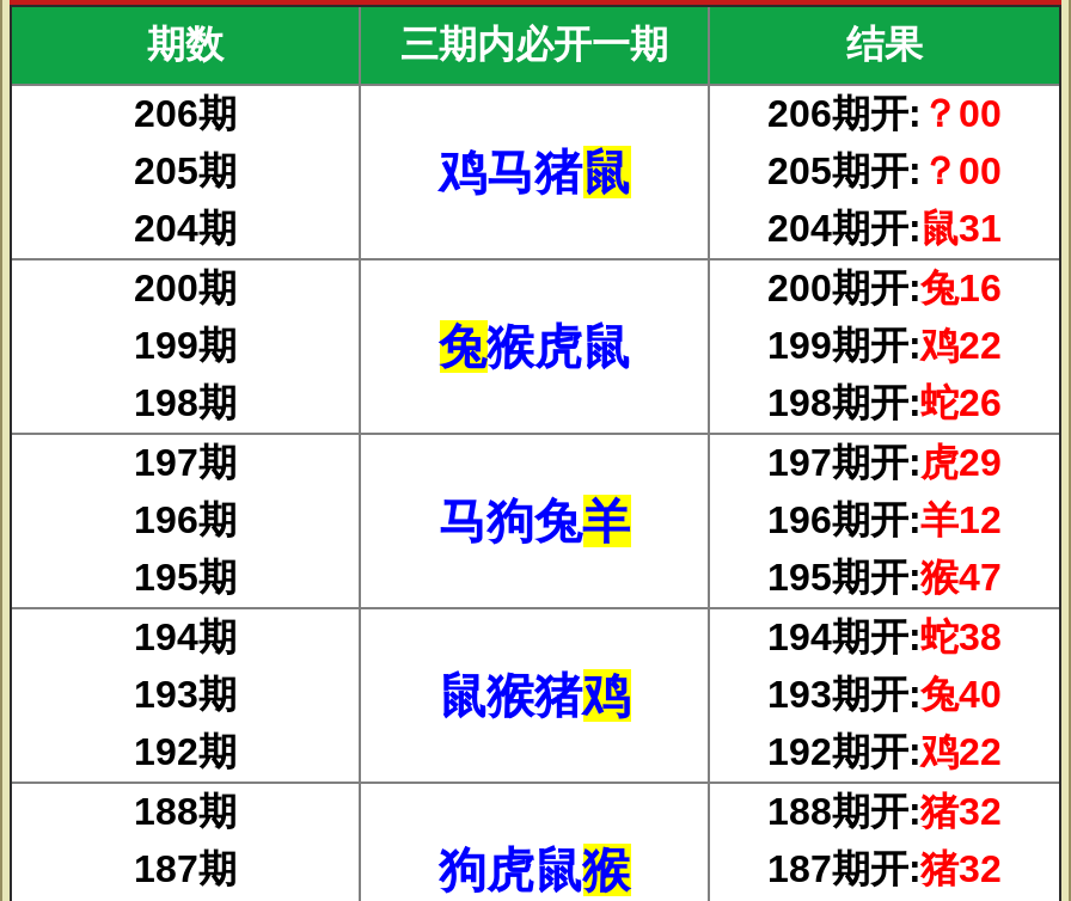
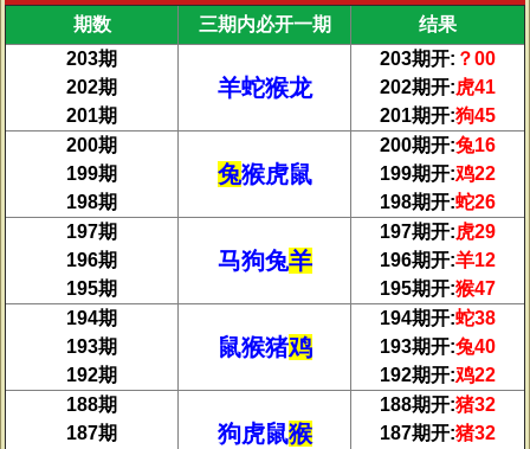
[134,93,237,249] 206期 | 205期 | 204期 -> [66,49,117,126] 203期 | 202期 | 201期
[767,93,1002,249] 206期开:？00 | 205期开:？00 | 204期开:鼠31 -> [380,49,496,126] 203期开:？00 | 202期开:虎41 | 201期开:狗45
[439,146,630,198] 鸡马猪鼠 -> [217,75,312,101] 羊蛇猴龙

